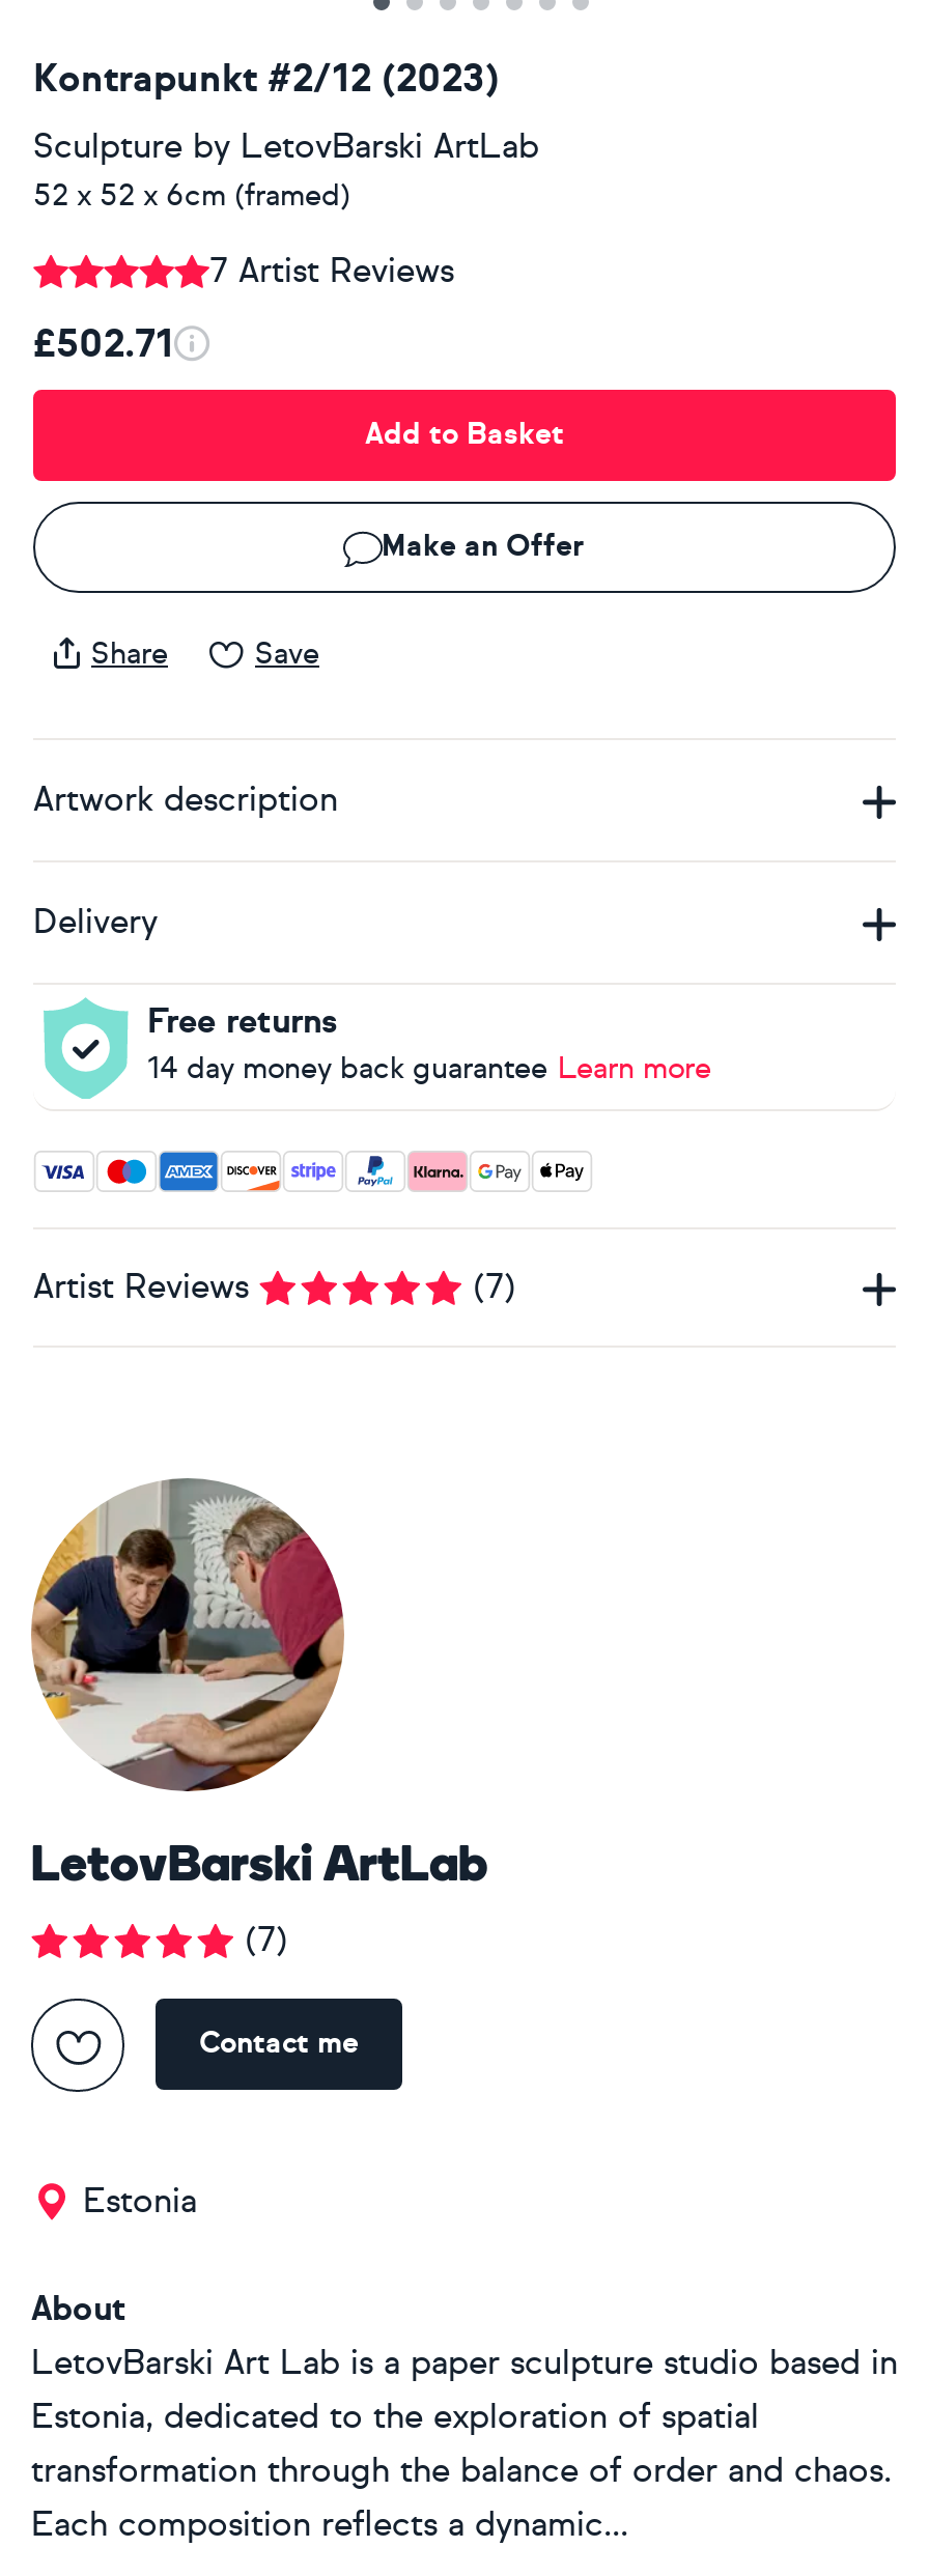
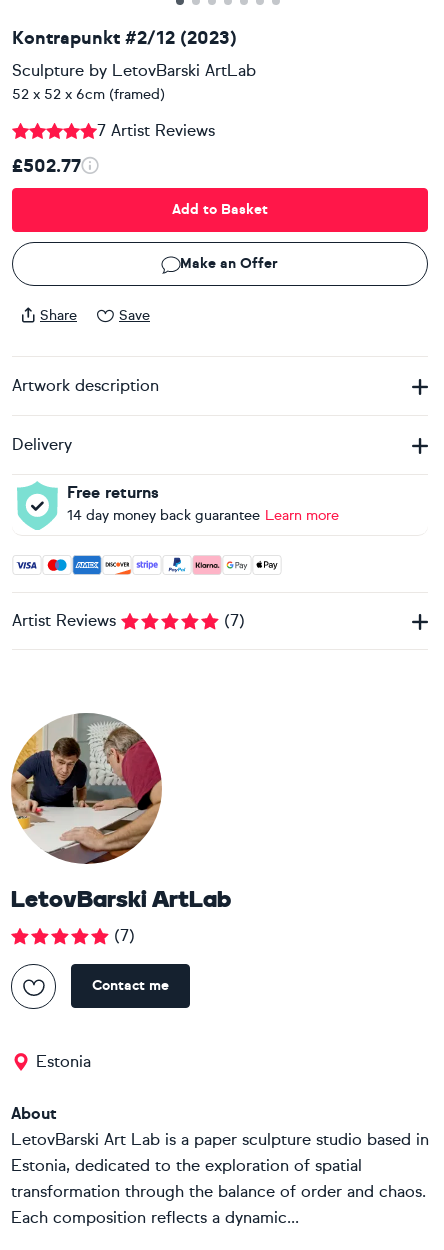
[33,321,174,366] £502.71 -> [12,155,81,177] £502.77

